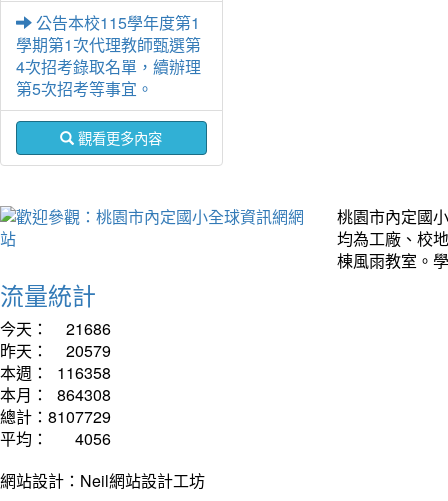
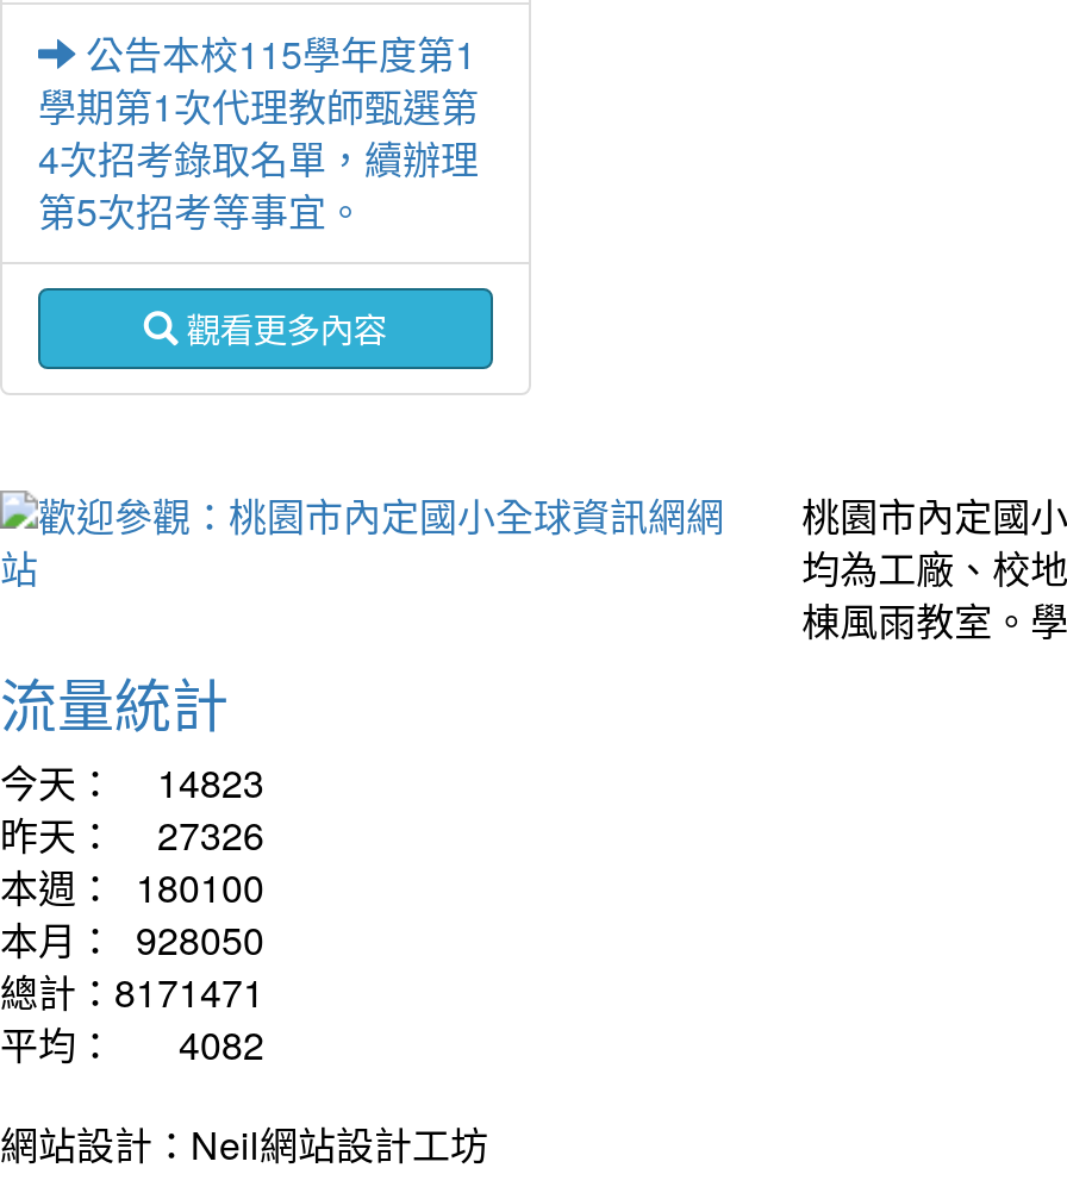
[0,317,111,340] 今天： 21686 -> [0,755,264,810] 今天： 14823
[0,339,111,362] 昨天： 20579 -> [0,807,264,862] 昨天： 27326
[0,361,111,384] 本週： 116358 -> [0,860,264,914] 本週： 180100
[0,383,111,406] 本月： 864308 -> [0,912,264,967] 本月： 928050
[0,405,111,428] 總計：8107729 -> [0,964,264,1019] 總計：8171471
[0,427,111,450] 平均： 4056 -> [0,1017,264,1072] 平均： 4082

